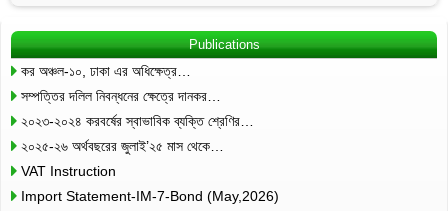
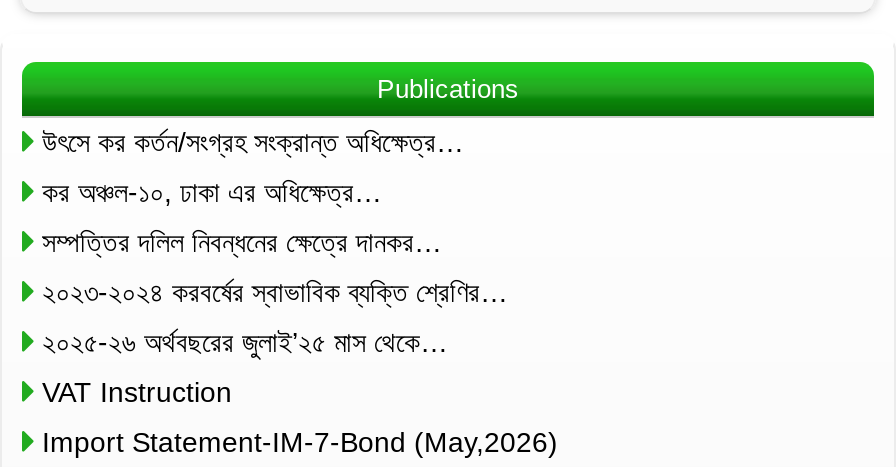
none -> [42,125,464,157] উৎসে কর কর্তন/সংগ্রহ সংক্রান্ত অধিক্ষেত্র…

